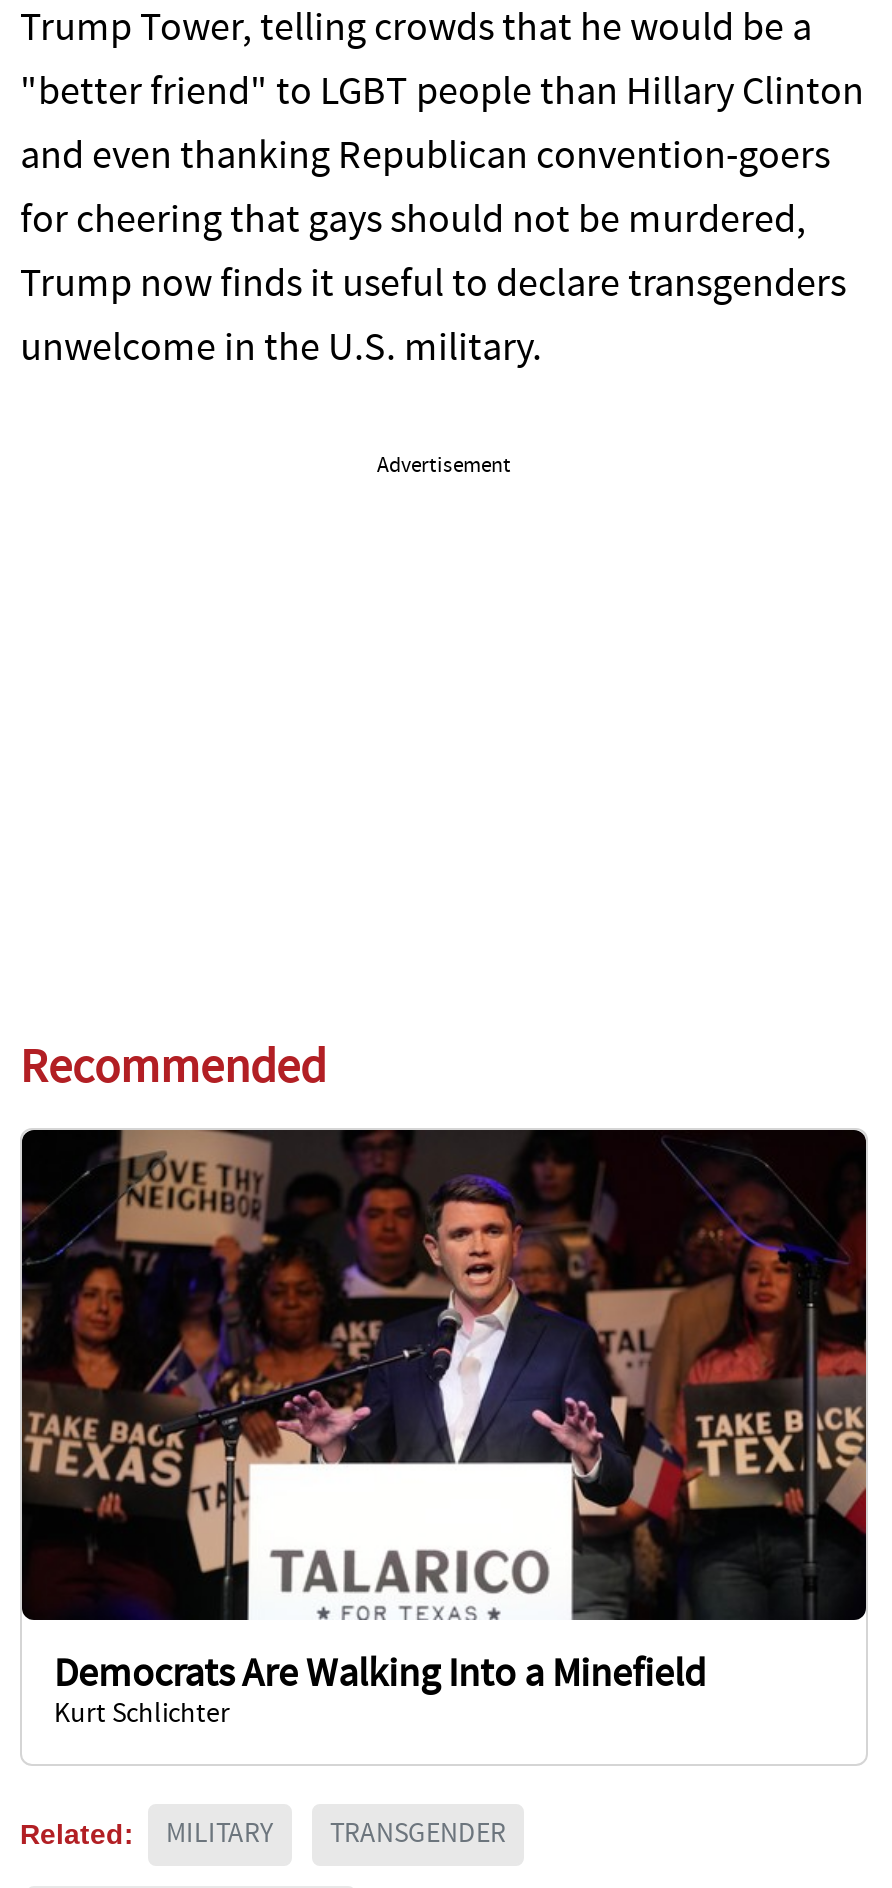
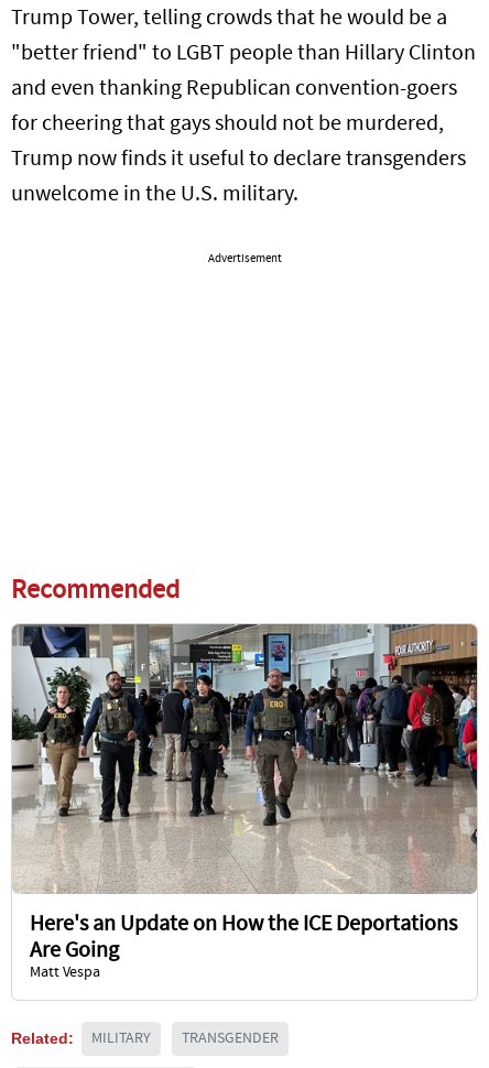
[20,1128,866,1729] [image] | Democrats Are Walking Into a Minefield | Kurt Schlichter -> [11,623,478,980] [image] | Here's an Update on How the ICE Deportations | Are Going | Matt Vespa

